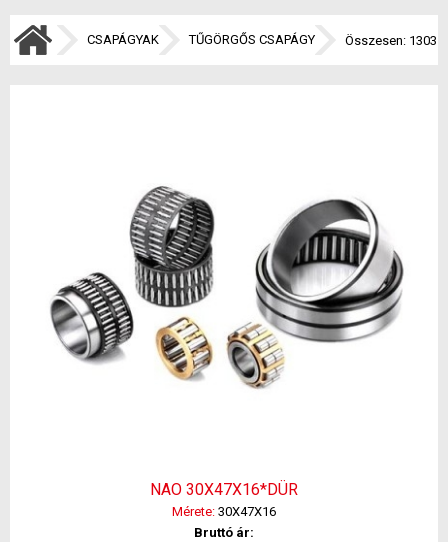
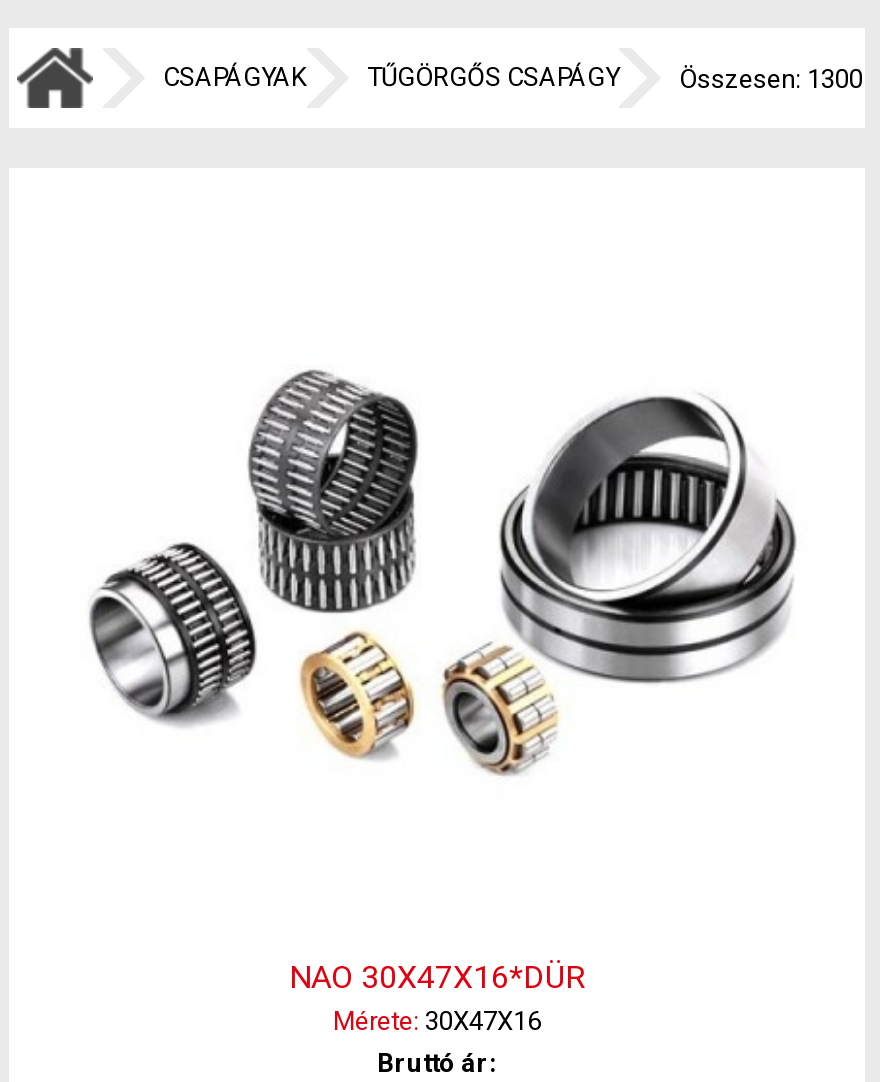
[87,32,437,48] CSAPÁGYAK TŰGÖRGŐS CSAPÁGY Összesen: 1303 -> [163,62,863,93] CSAPÁGYAK TŰGÖRGŐS CSAPÁGY Összesen: 1300

